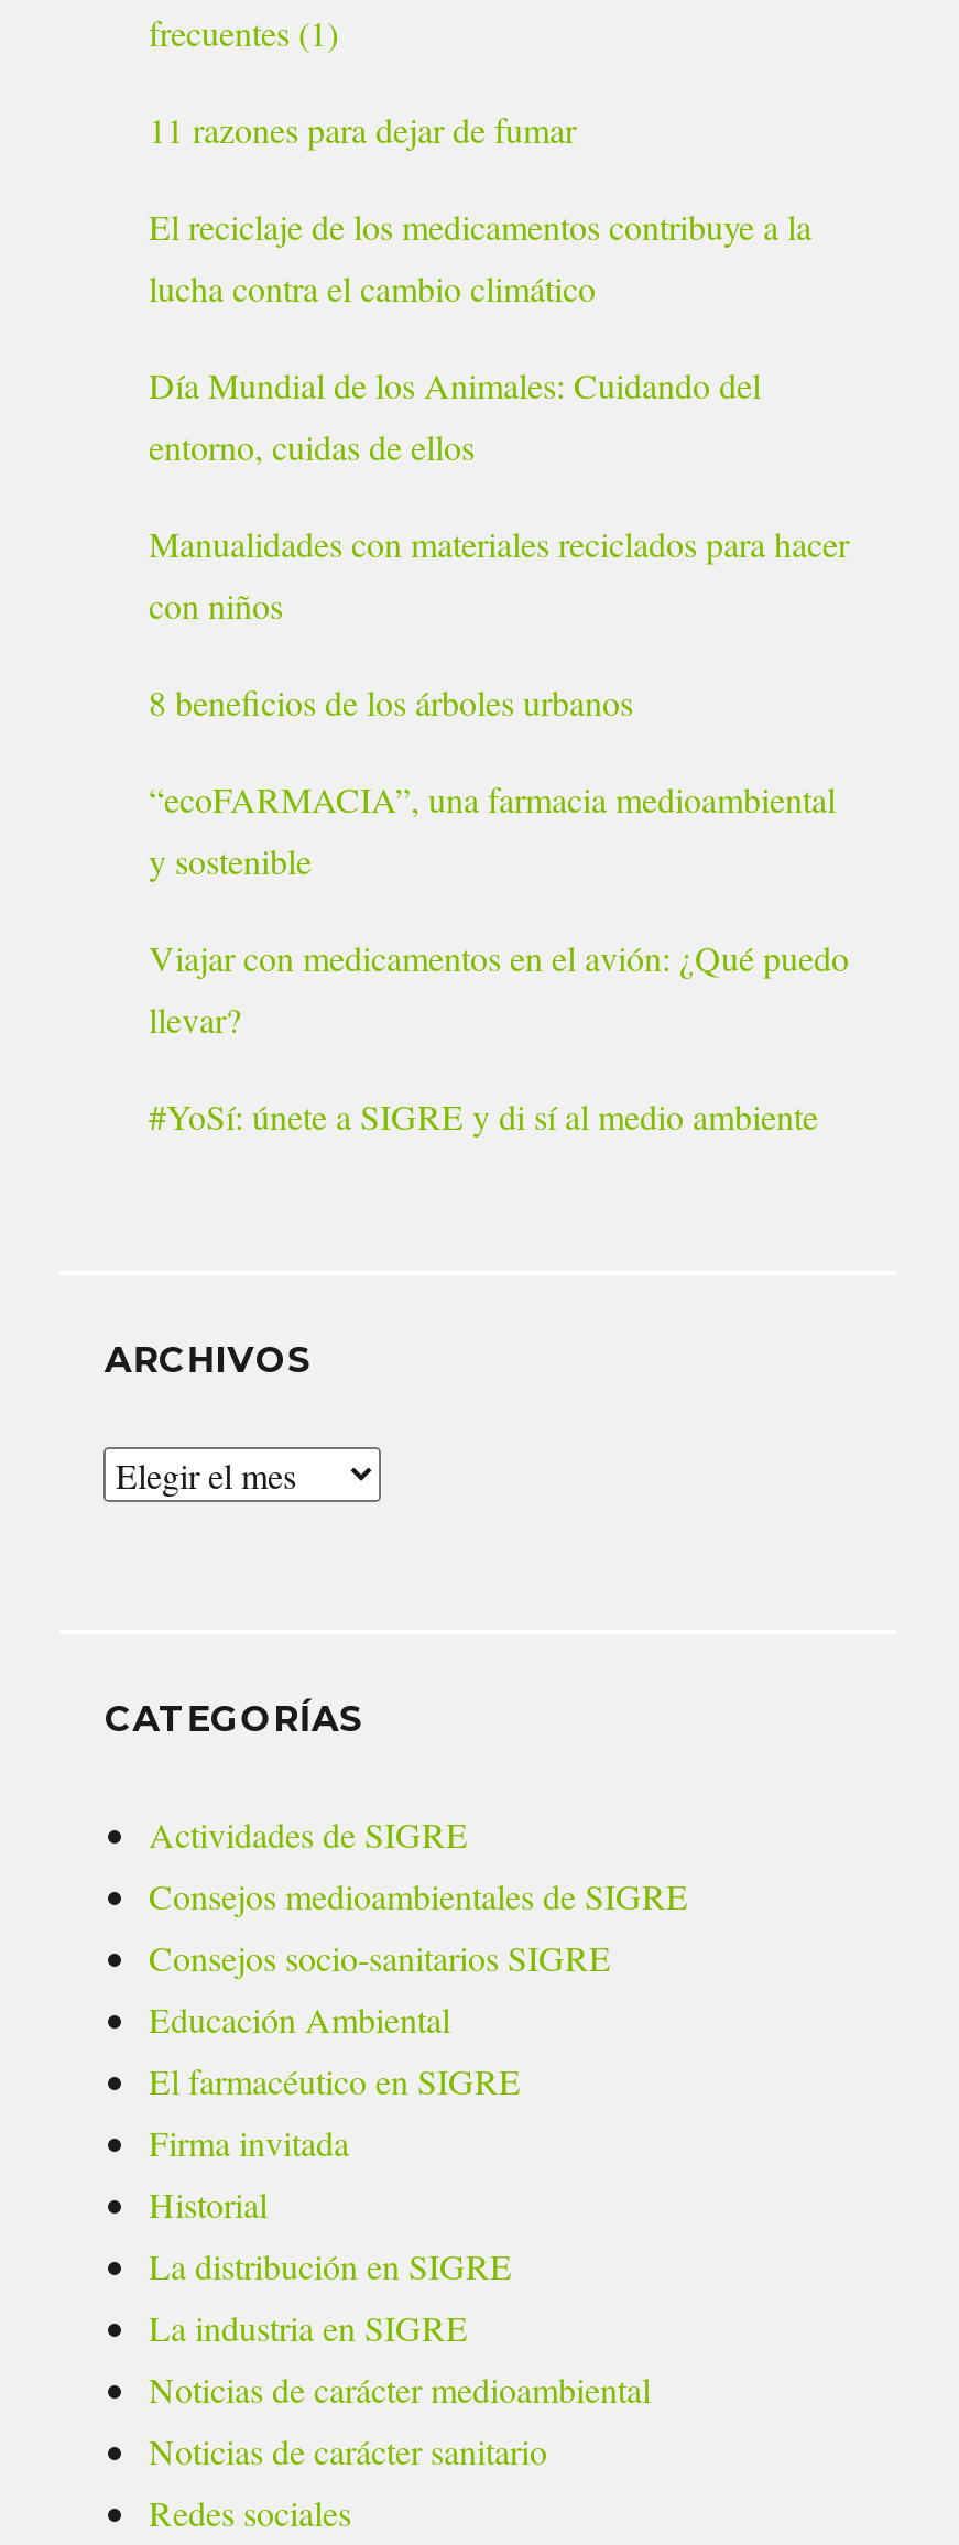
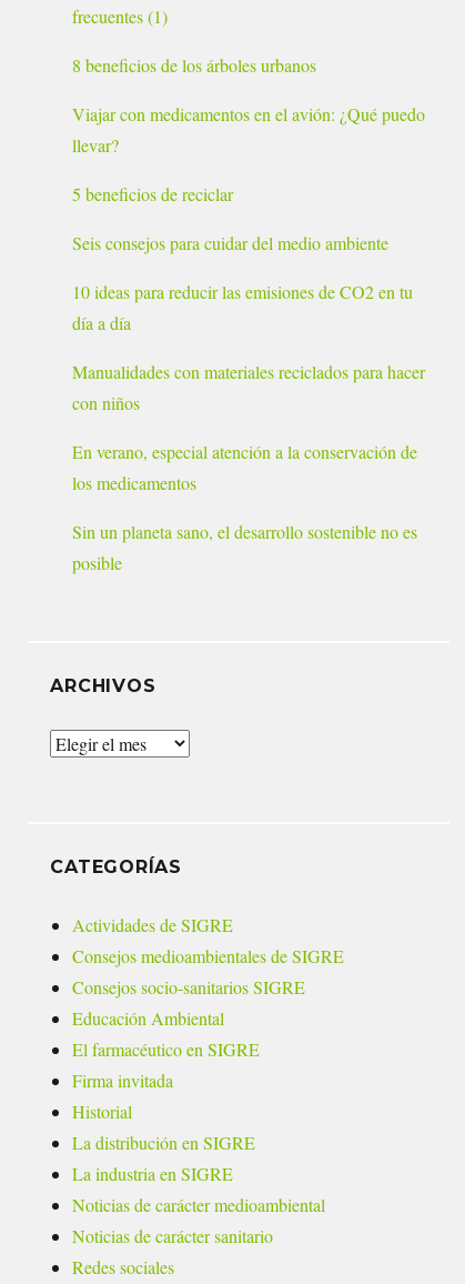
[149,107,811,470] 11 razones para dejar de fumar | El reciclaje de los medicamentos contribuye a la | lucha contra el cambio climático | Día Mundial de los Animales: Cuidando del | entorno, cuidas de ellos -> none
moved [149,521,849,629] -> [73,360,426,415]: Manualidades con materiales reciclados para hacer | con niños
moved [149,679,633,726] -> [73,54,317,77]: 8 beneficios de los árboles urbanos
[149,776,836,884] “ecoFARMACIA”, una farmacia medioambiental | y sostenible -> none
moved [149,935,849,1043] -> [73,103,426,157]: Viajar con medicamentos en el avión: ¿Qué puedo | llevar?
[149,1094,818,1140] #YoSí: únete a SIGRE y di sí al medio ambiente -> [73,183,418,575] 5 beneficios de reciclar | Seis consejos para cuidar del medio ambiente | 10 ideas para reducir las emisiones de CO2 en tu | día a día | En verano, especial atención a la conservación de | los medicamentos | Sin un planeta sano, el desarrollo sostenible no es | posible

